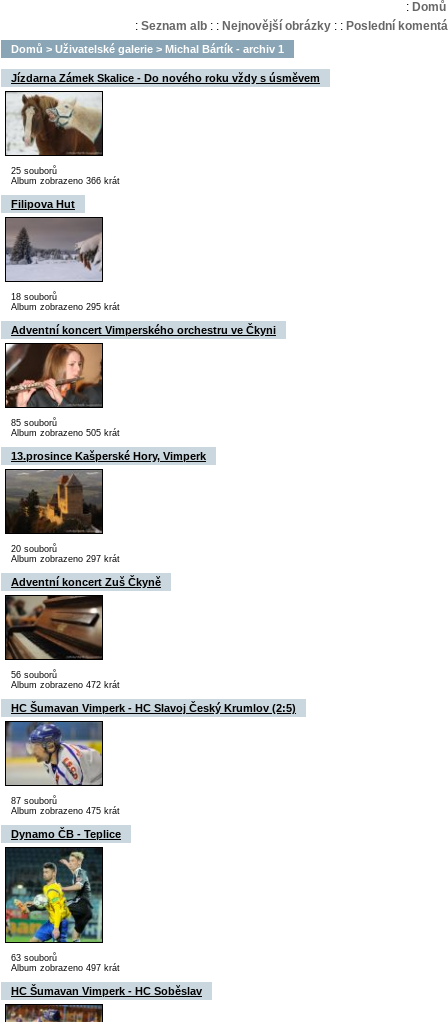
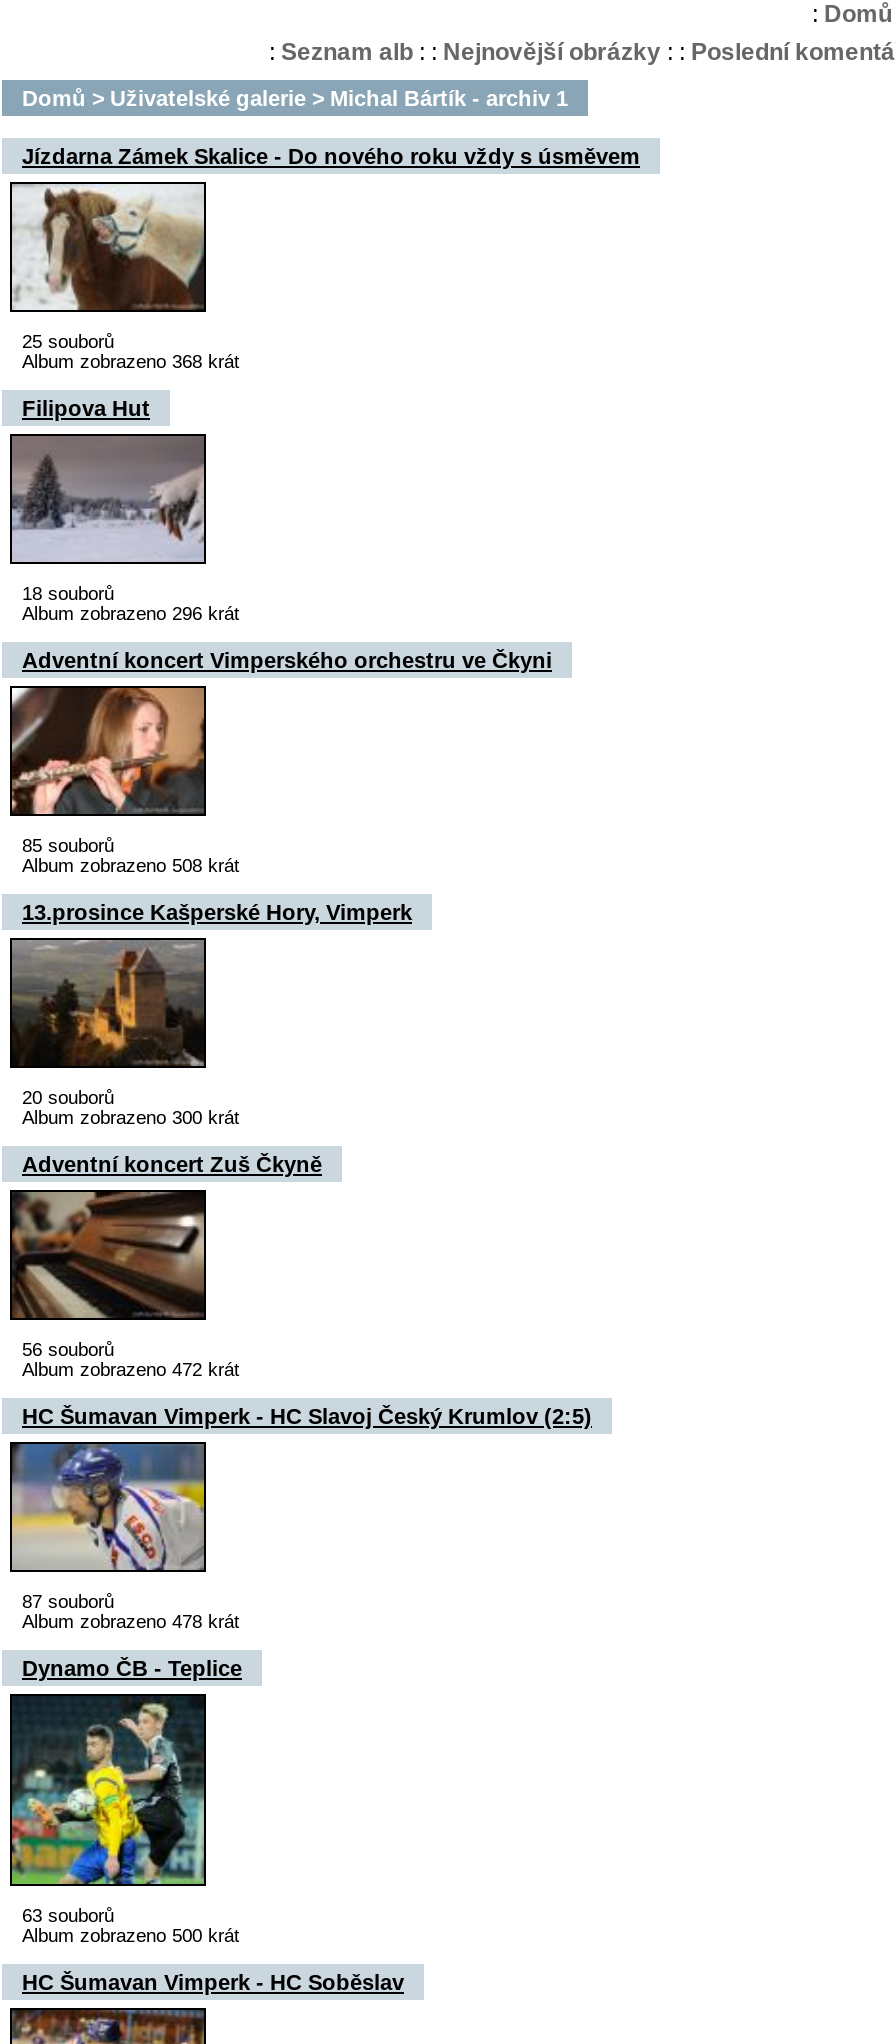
[11,176,120,186] Album zobrazeno 366 krát -> [22,352,240,372] Album zobrazeno 368 krát
[11,302,120,312] Album zobrazeno 295 krát -> [22,604,240,624] Album zobrazeno 296 krát
[11,428,120,438] Album zobrazeno 505 krát -> [22,856,240,876] Album zobrazeno 508 krát
[11,554,120,564] Album zobrazeno 297 krát -> [22,1108,240,1128] Album zobrazeno 300 krát
[11,806,120,816] Album zobrazeno 475 krát -> [22,1612,240,1632] Album zobrazeno 478 krát
[11,963,120,973] Album zobrazeno 497 krát -> [22,1927,240,1947] Album zobrazeno 500 krát

